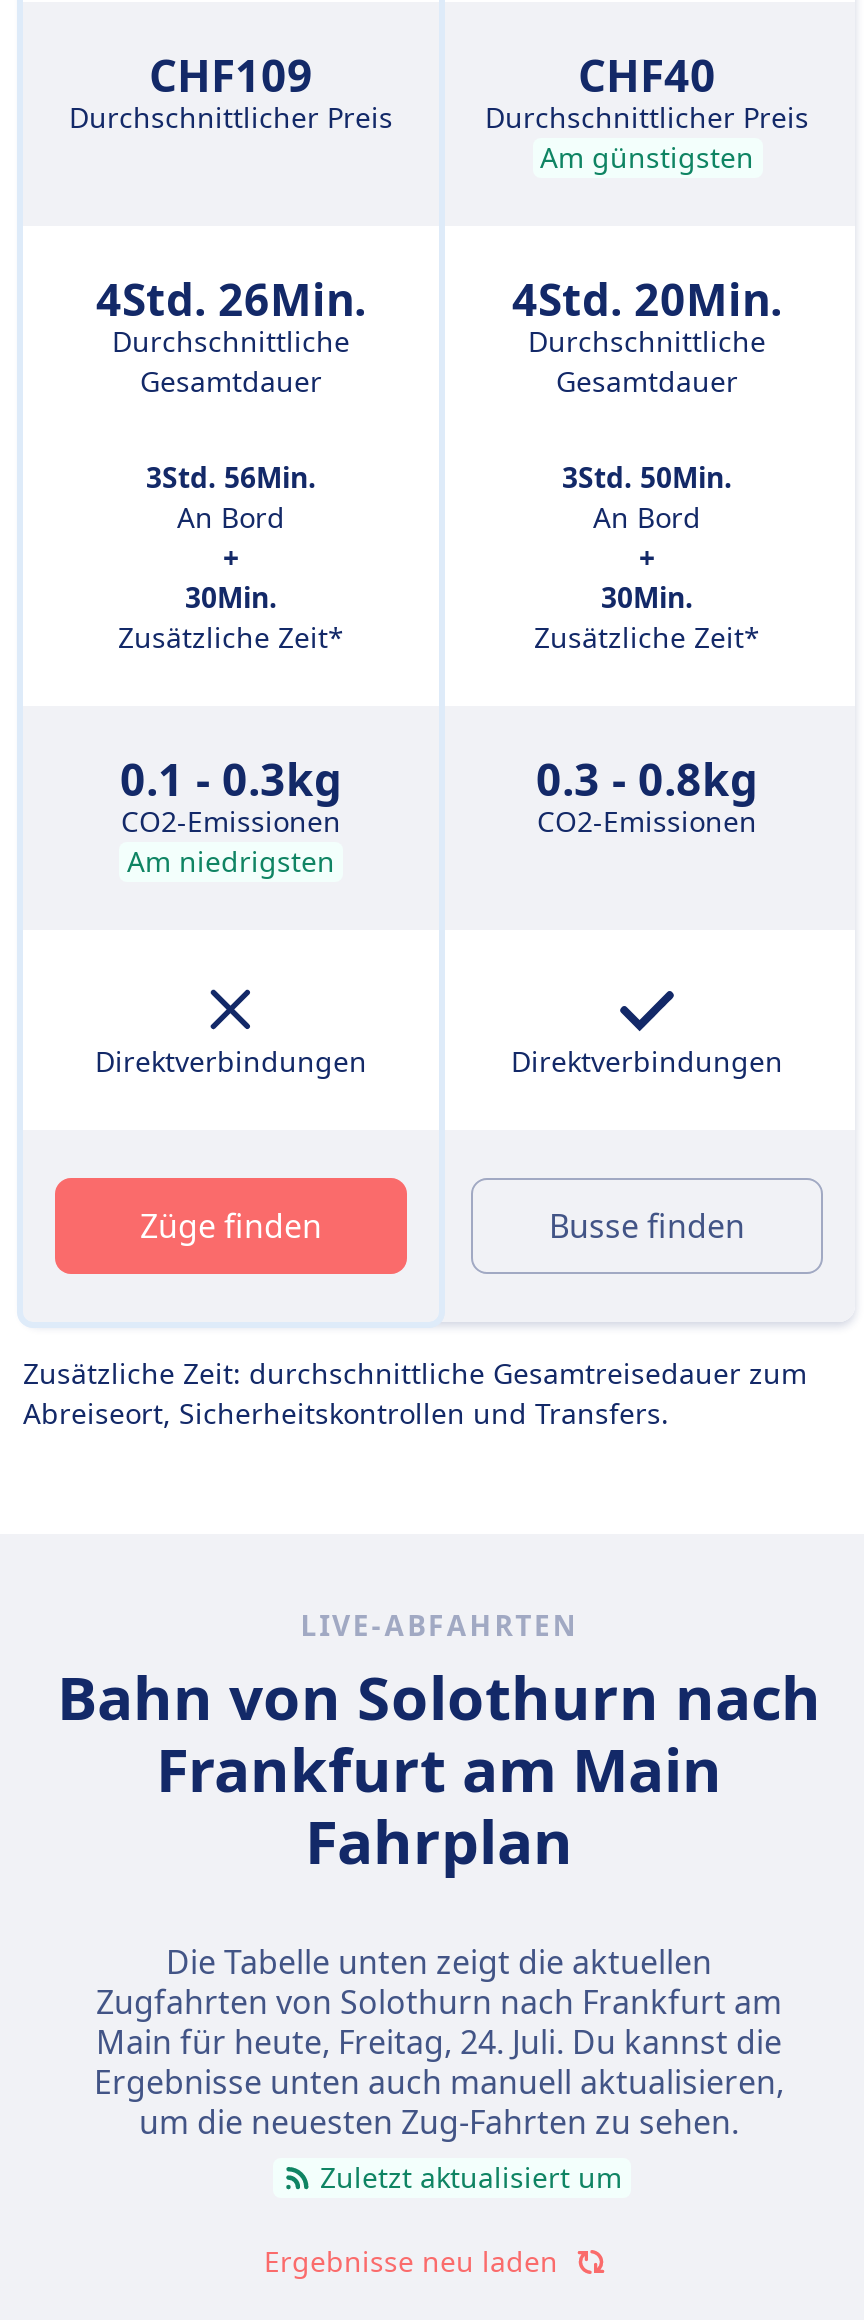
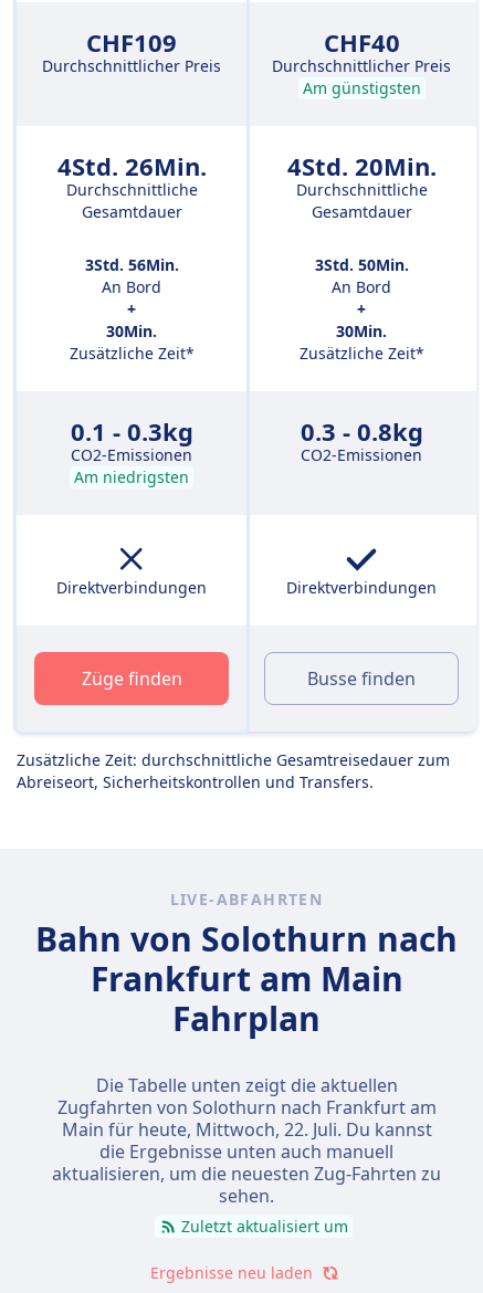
[94,2020,784,2144] Main für heute, Freitag, 24. Juli. Du kannst die | Ergebnisse unten auch manuell aktualisieren, | um die neuesten Zug-Fahrten zu sehen. -> [52,1117,441,1208] Main für heute, Mittwoch, 22. Juli. Du kannst | die Ergebnisse unten auch manuell | aktualisieren, um die neuesten Zug-Fahrten zu | sehen.

